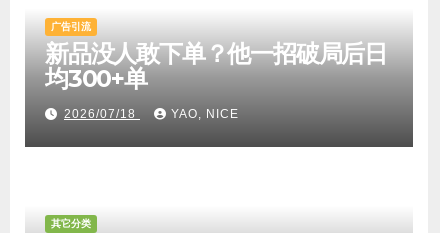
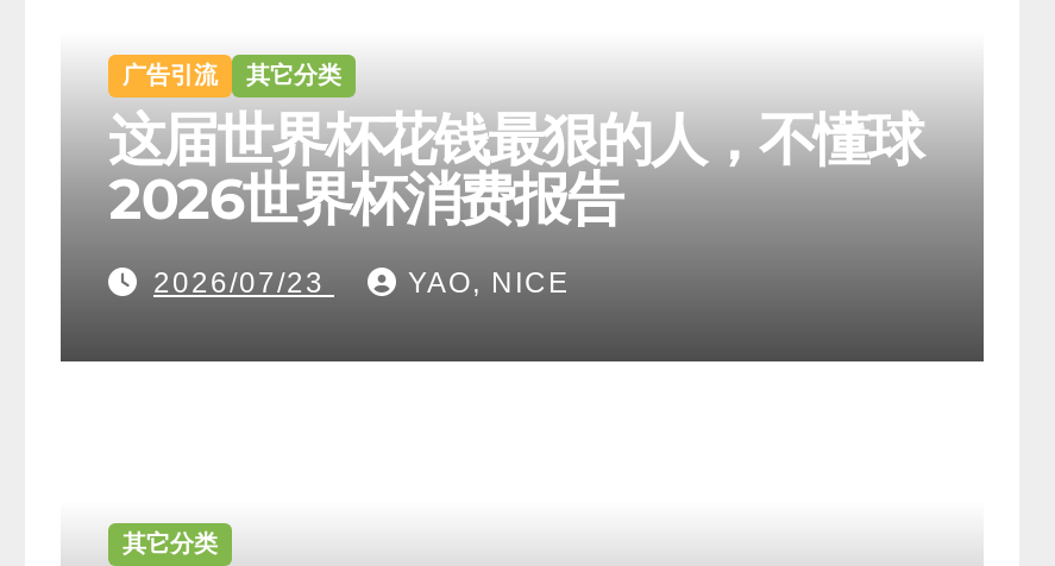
[45,39,387,93] 新品没人敢下单？他一招破局后日 | 均300+单 -> [108,62,922,233] 其它分类 | 这届世界杯花钱最狠的人，不懂球 | 2026世界杯消费报告
[64,106,140,120] 2026/07/18 -> [153,265,334,298] 2026/07/23

